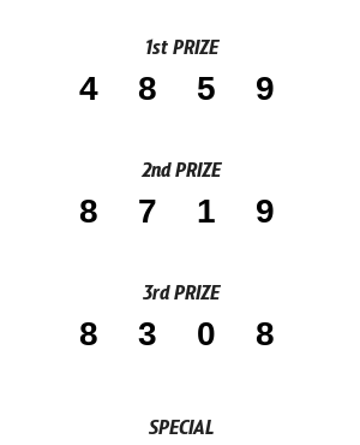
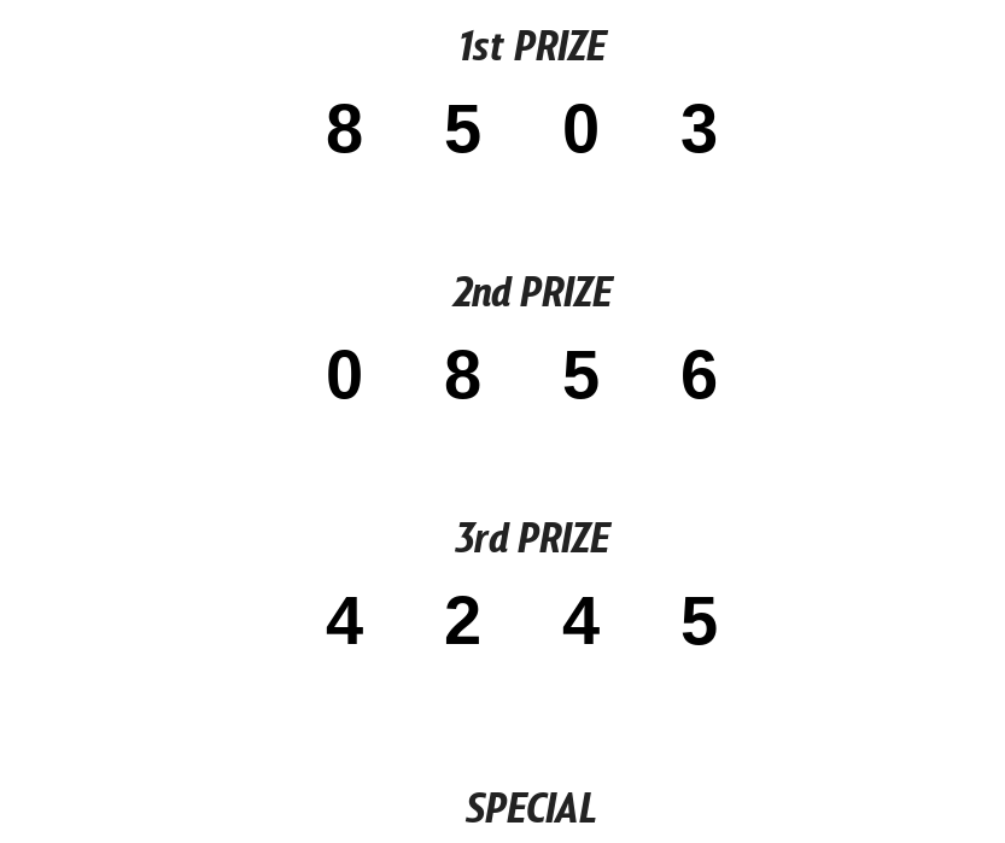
[79,70,314,107] 4859 -> [326,91,799,166] 8503
[79,192,314,229] 8719 -> [326,337,799,412] 0856
[79,315,314,352] 8308 -> [326,583,799,658] 4245

